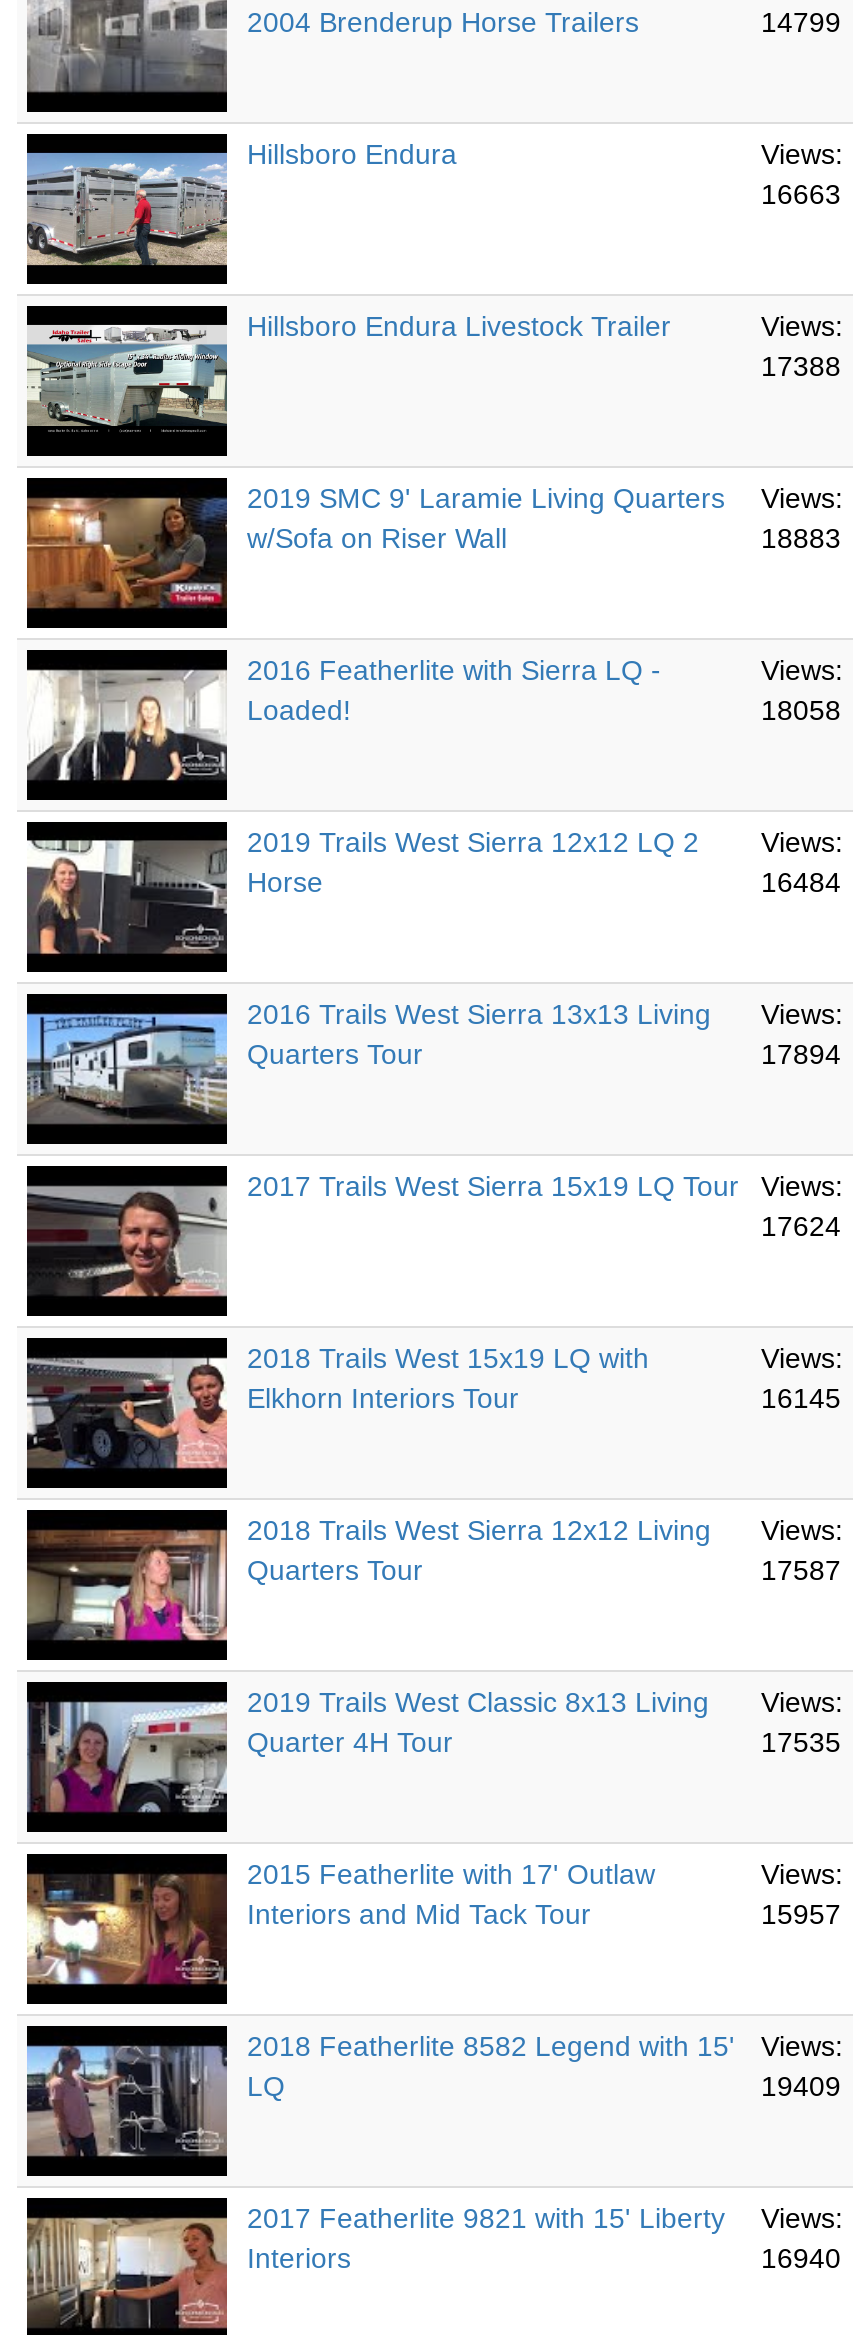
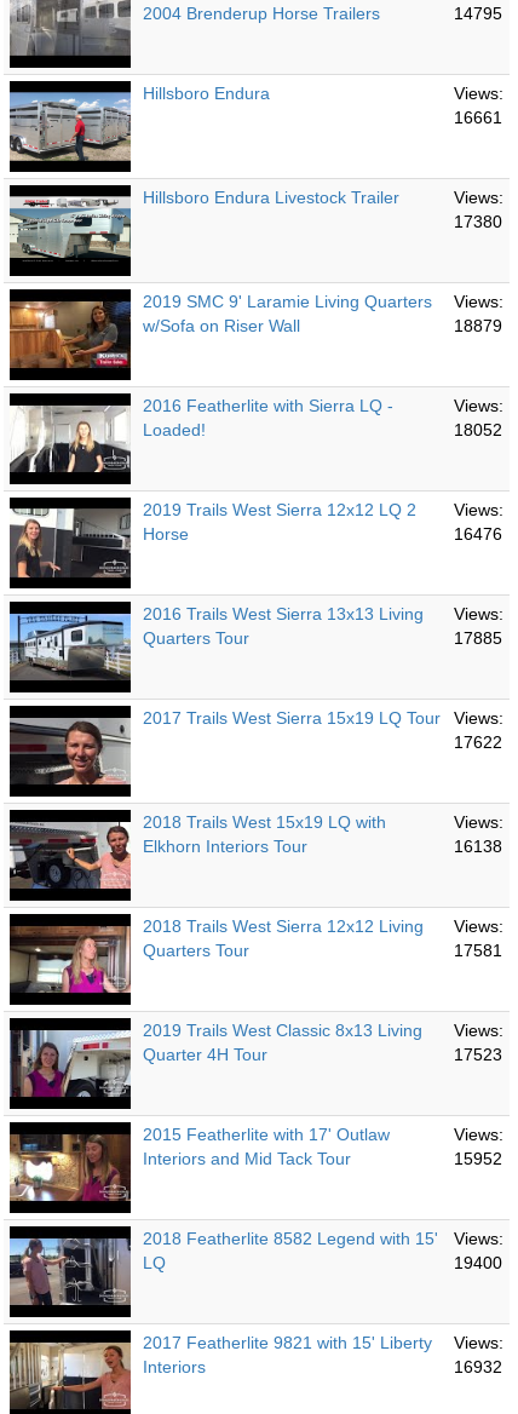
[761,5,841,37] 14799 -> [454,3,502,22] 14795
[761,177,841,209] 16663 -> [454,107,502,127] 16661
[761,349,841,381] 17388 -> [454,211,502,231] 17380
[761,521,841,553] 18883 -> [454,315,502,335] 18879
[761,693,841,725] 18058 -> [454,419,502,439] 18052
[761,865,841,897] 16484 -> [454,524,502,543] 16476
[761,1037,841,1069] 17894 -> [454,628,502,647] 17885
[761,1209,841,1241] 17624 -> [454,732,502,751] 17622
[761,1381,841,1413] 16145 -> [454,836,502,855] 16138
[761,1553,841,1585] 17587 -> [454,940,502,959] 17581
[761,1725,841,1757] 17535 -> [454,1044,502,1064] 17523
[761,1897,841,1929] 15957 -> [454,1148,502,1168] 15952
[761,2069,841,2101] 19409 -> [454,1252,502,1272] 19400
[761,2241,841,2273] 16940 -> [454,1356,502,1376] 16932

